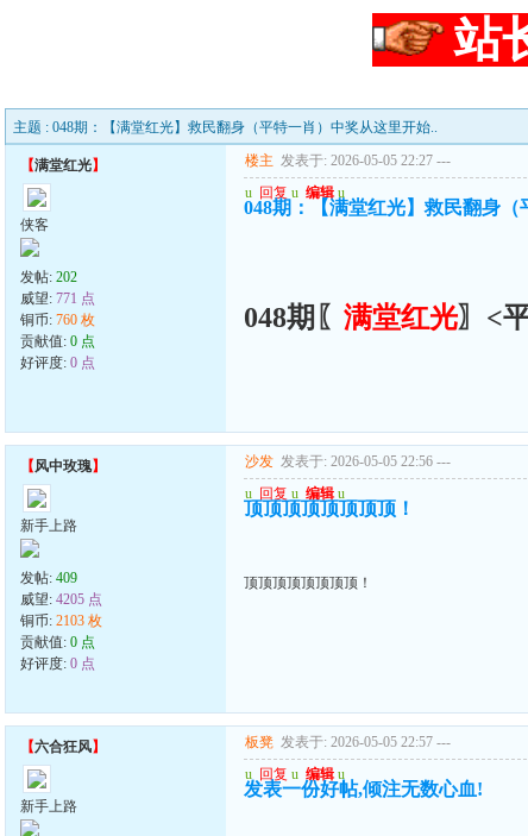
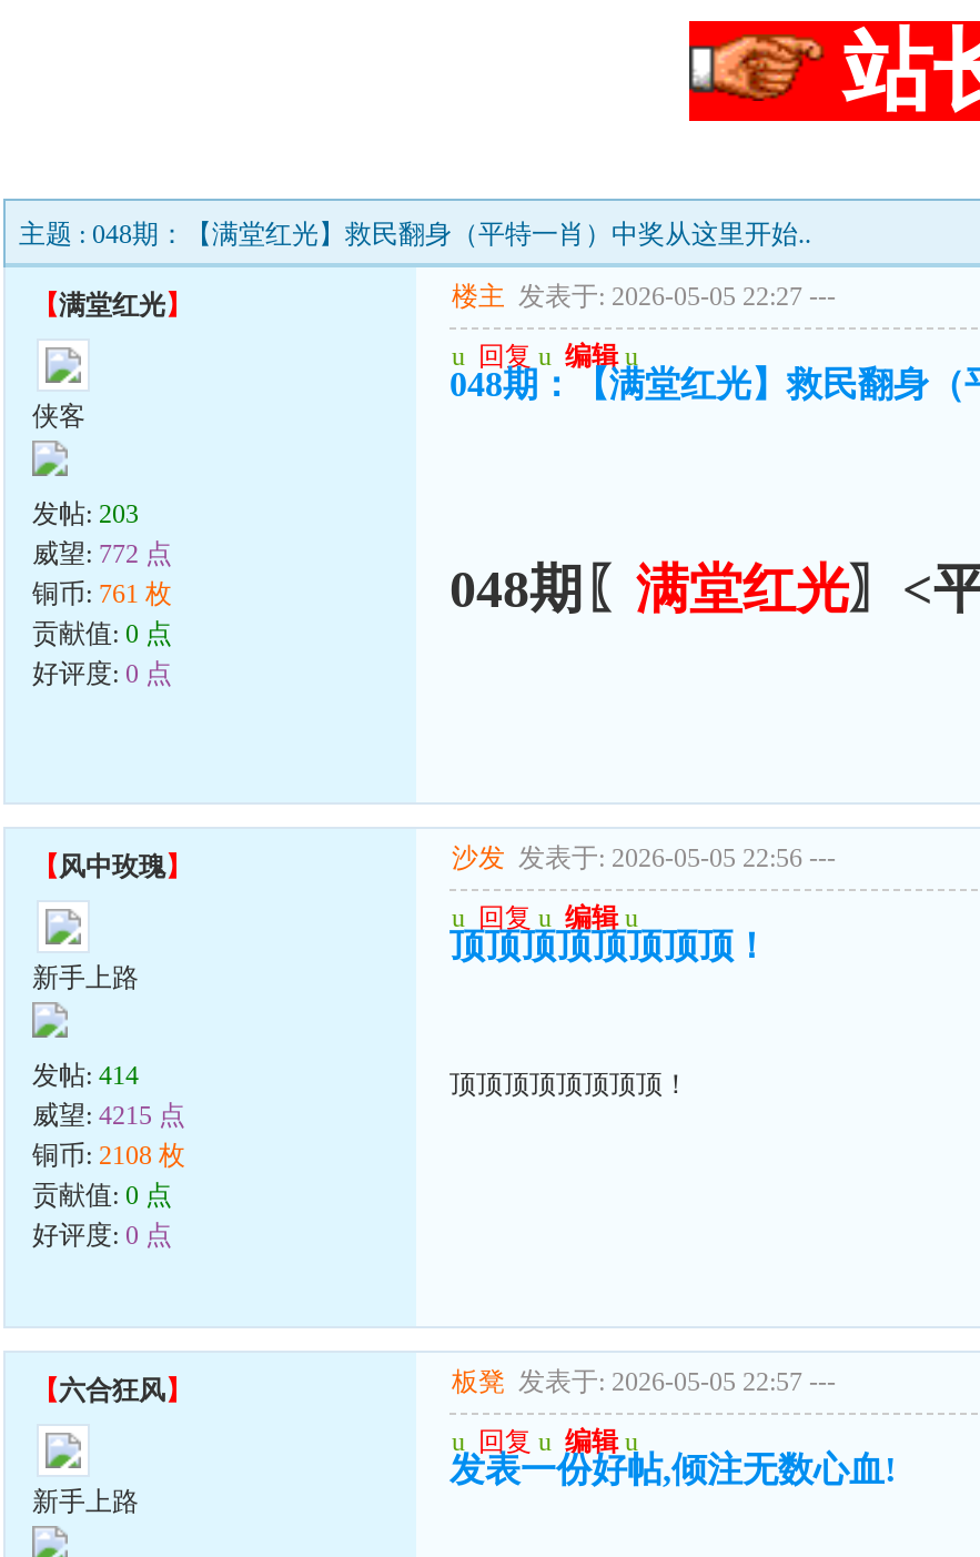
[20,269,77,285] 发帖: 202 -> [32,498,139,529] 发帖: 203
[20,290,95,307] 威望: 771 点 -> [32,538,172,569] 威望: 772 点
[20,311,95,328] 铜币: 760 枚 -> [32,578,172,609] 铜币: 761 枚
[20,569,77,586] 发帖: 409 -> [32,1059,139,1090] 发帖: 414
[20,591,102,607] 威望: 4205 点 -> [32,1099,185,1130] 威望: 4215 点
[20,612,102,629] 铜币: 2103 枚 -> [32,1139,185,1170] 铜币: 2108 枚

